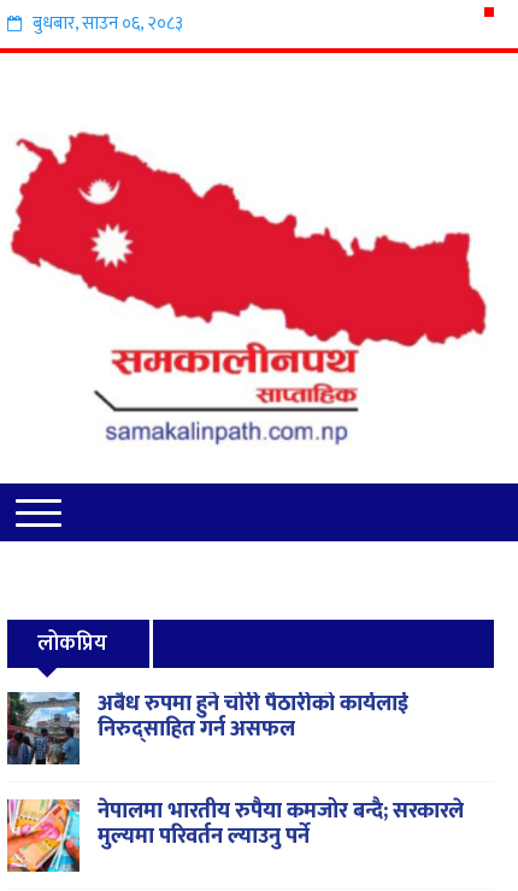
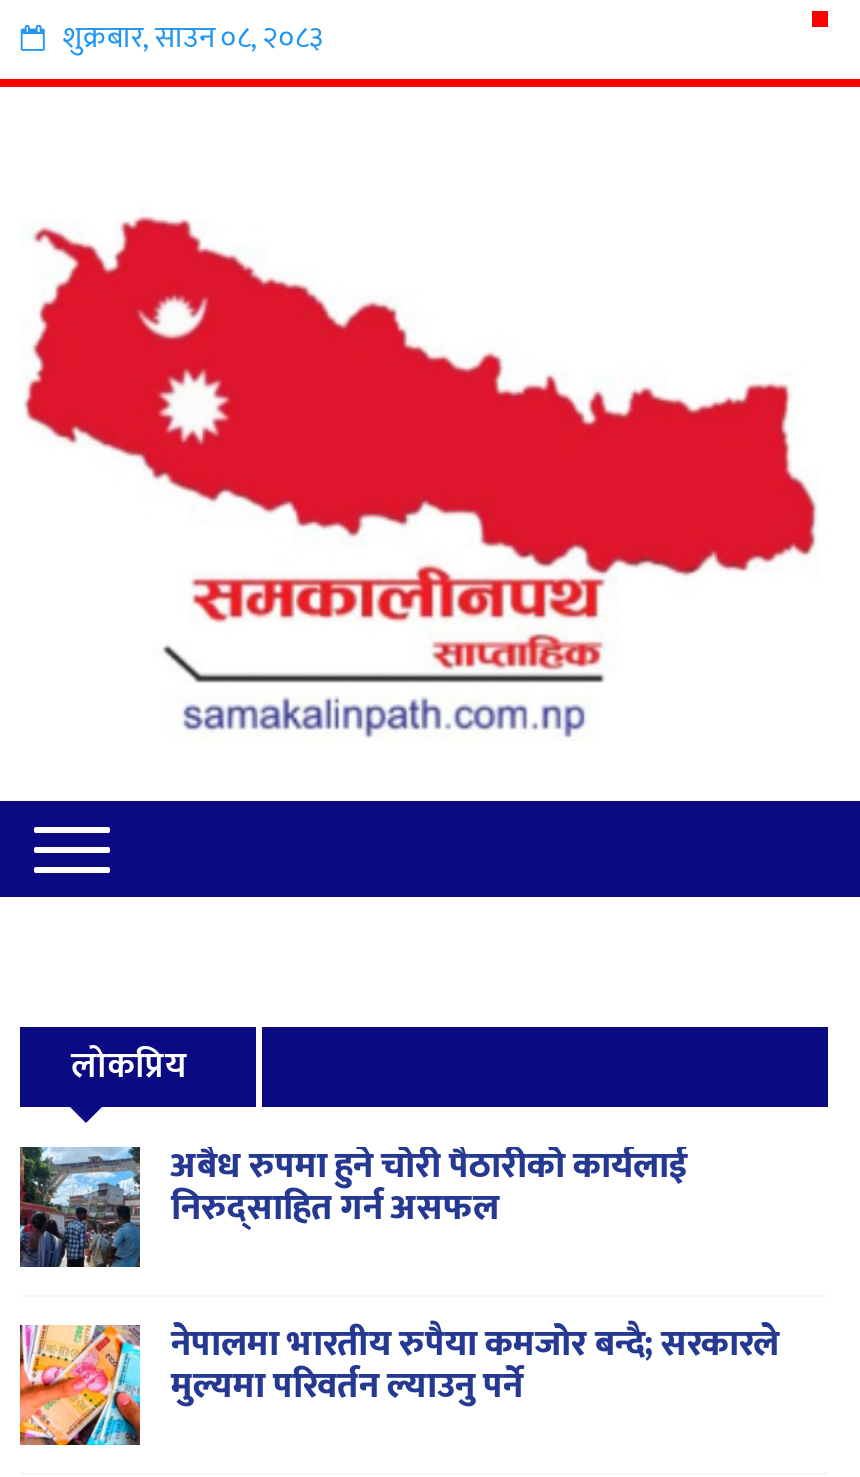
[33,8,184,39] बुधबार,साउन ०६,२०८३ -> [63,13,323,63] शुक्रबार,साउन ०८,२०८३

